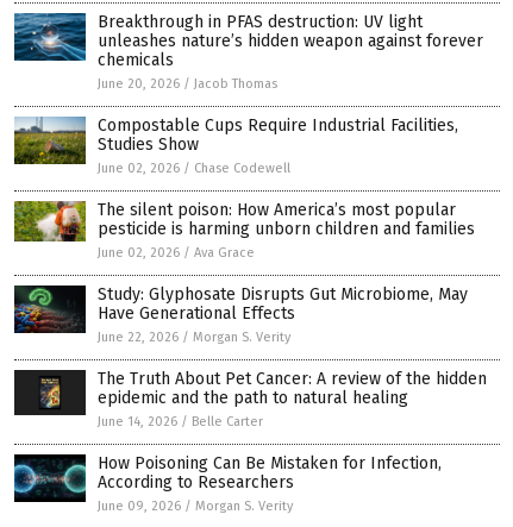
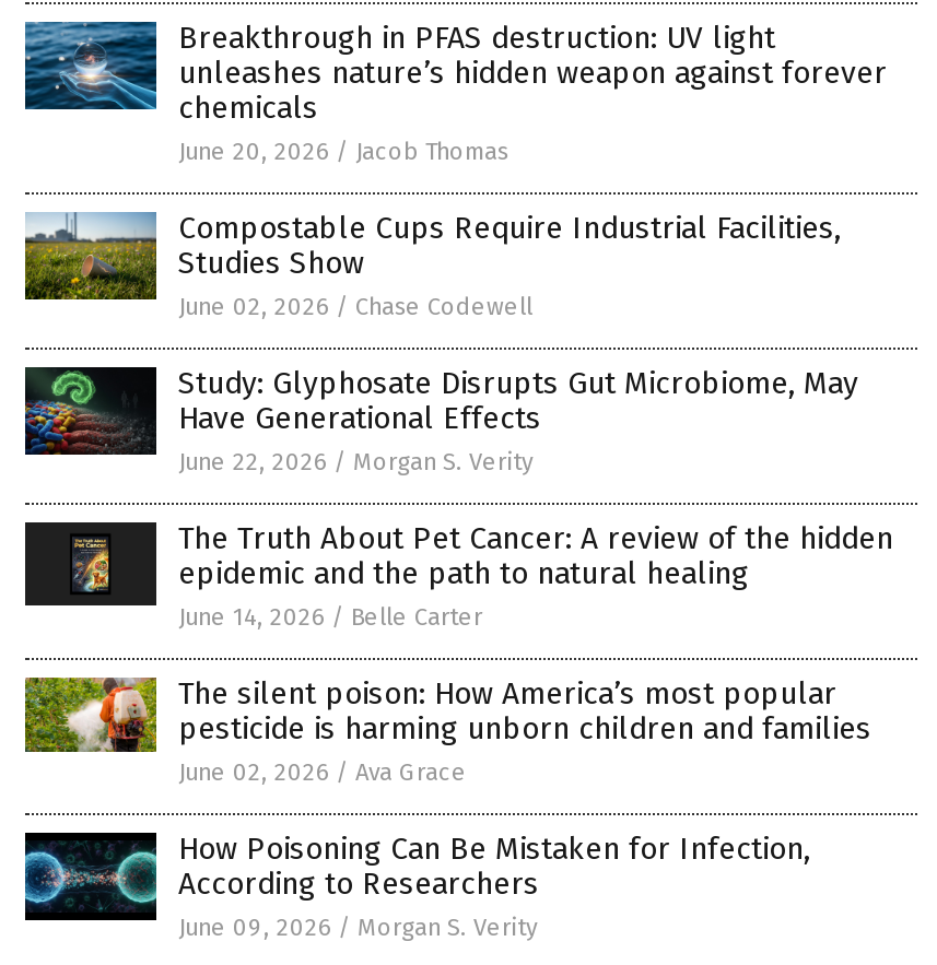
moved [14,200,475,261] -> [23,675,871,787]: [image] | The silent poison: How America’s most popular | pesticide is harming unborn children and families | June 02, 2026 / Ava Grace
moved [12,280,487,429] -> [21,356,893,632]: [image] | Study: Glyphosate Disrupts Gut Microbiome, May | Have Generational Effects | June 22, 2026 / Morgan S. Verity | The Truth About Pet Cancer: A review of the hidden | epidemic and the path to natural healing | June 14, 2026 / Belle Carter

